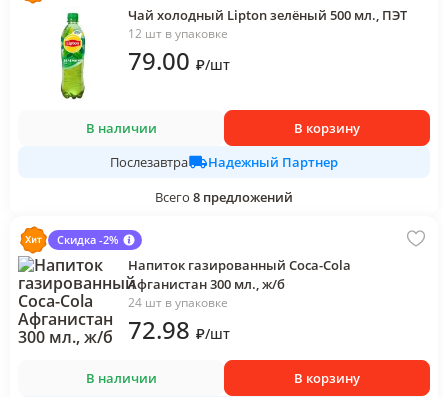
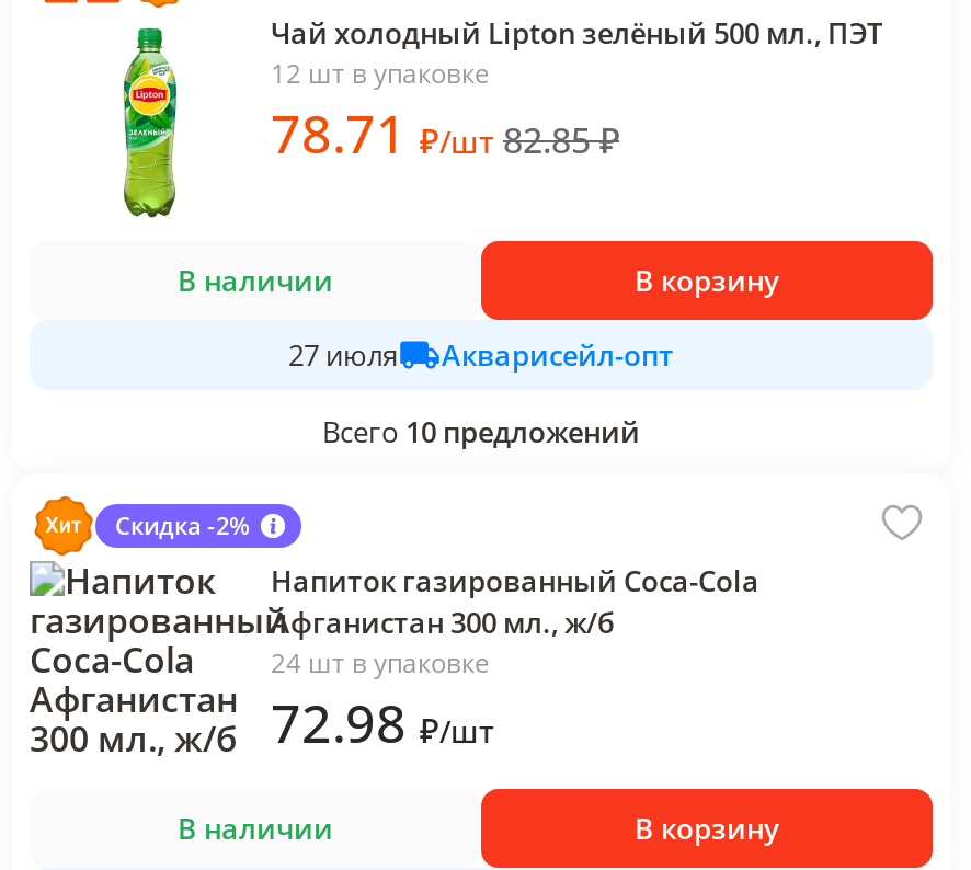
[128,44,230,77] 79.00 ₽/шт -> [271,96,619,169] 78.71 ₽/шт 82.85 ₽
[110,152,338,171] Послезавтра | Надежный Партнер -> [288,334,674,375] 27 июля | Акварисейл-опт
[155,188,293,206] Всего 8 предложений -> [322,412,640,451] Всего 10 предложений

